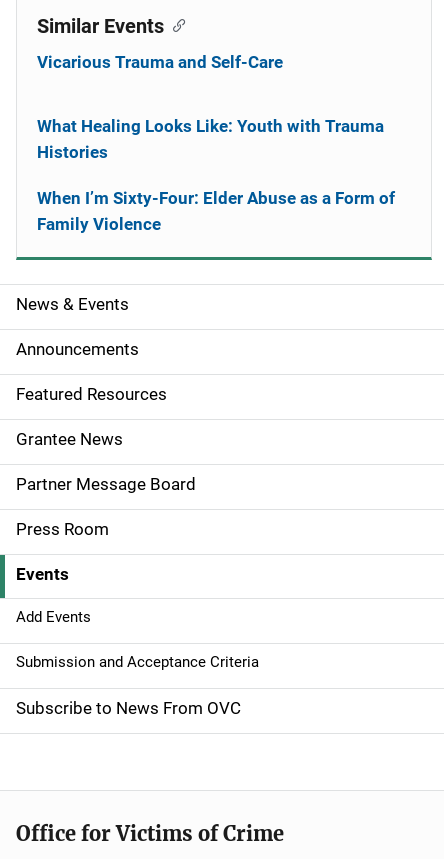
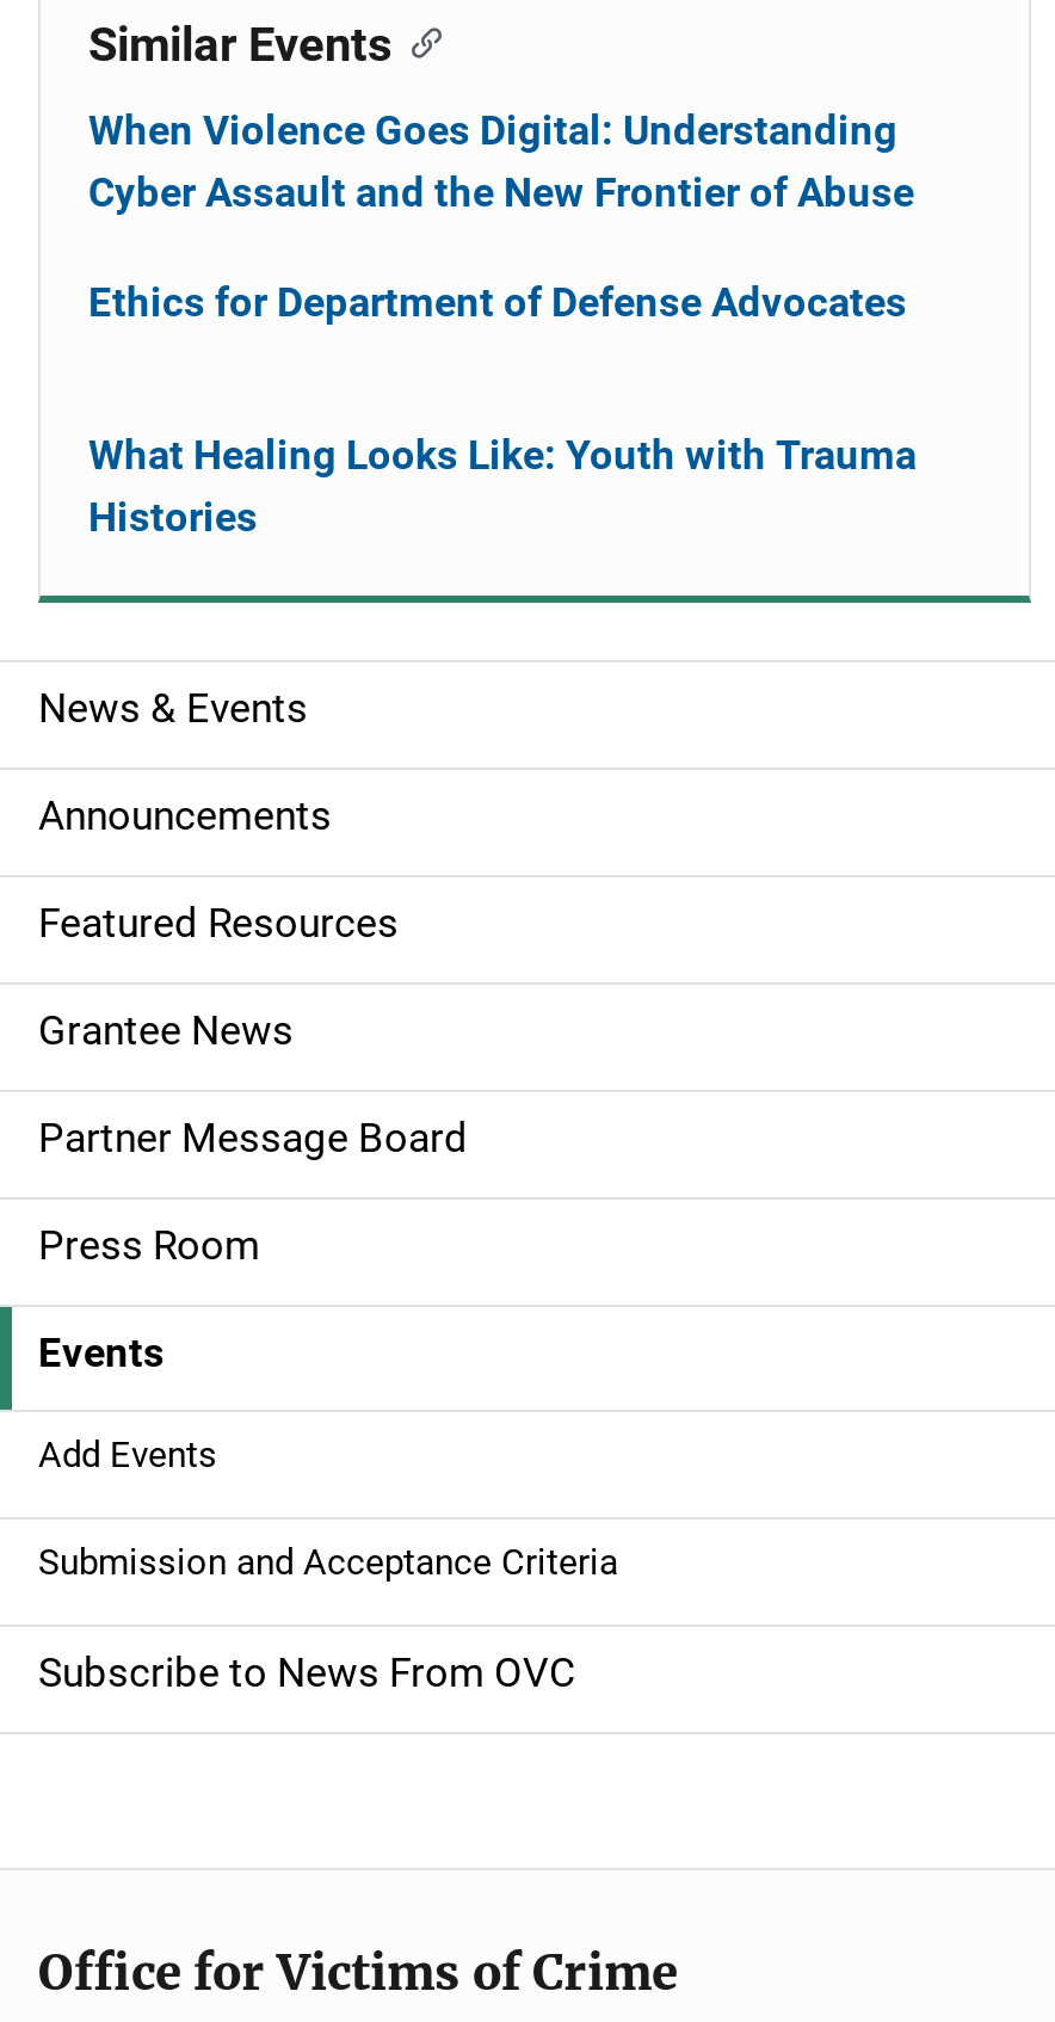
[37,52,283,72] Vicarious Trauma and Self-Care -> [88,106,914,326] When Violence Goes Digital: Understanding | Cyber Assault and the New Frontier of Abuse | Ethics for Department of Defense Advocates
moved [37,116,384,162] -> [88,431,917,541]: What Healing Looks Like: Youth with Trauma | Histories
[37,188,395,234] When I’m Sixty-Four: Elder Abuse as a Form of | Family Violence -> none

